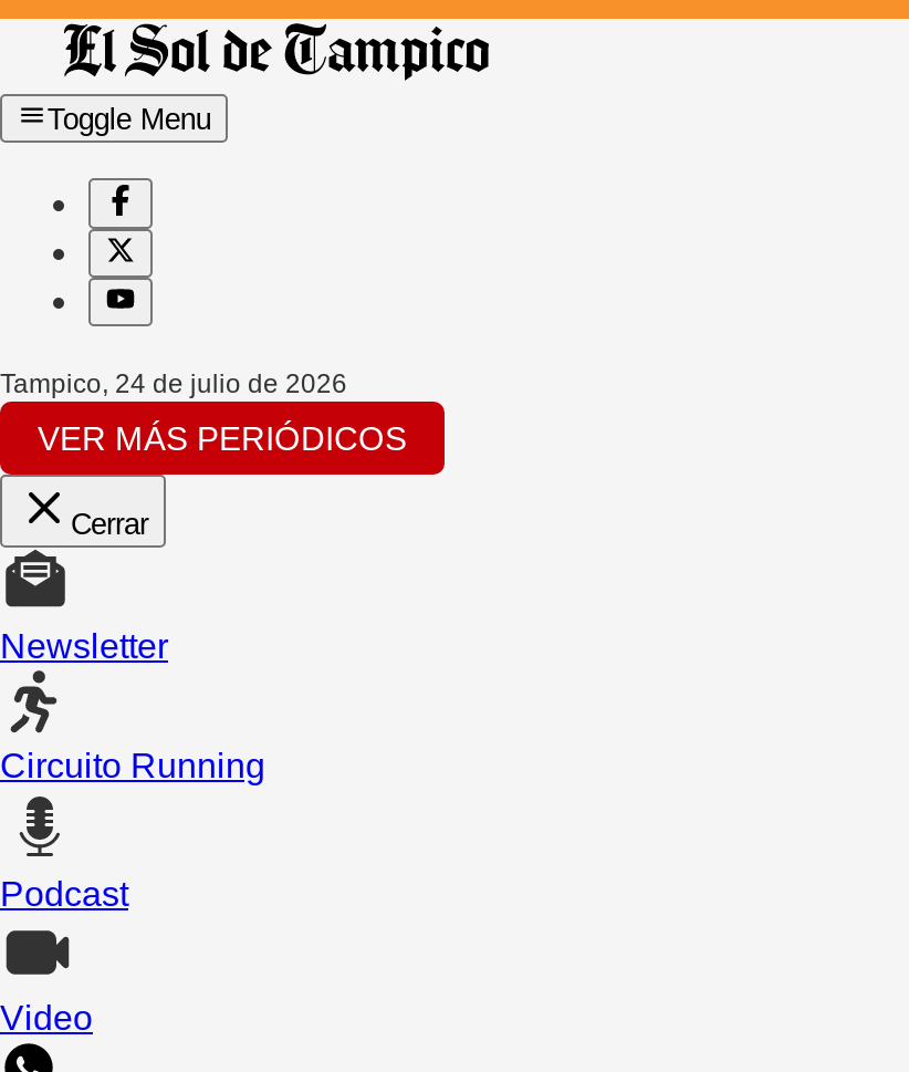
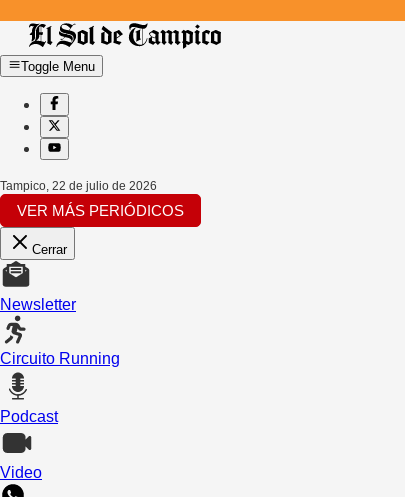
[0,369,347,400] Tampico, 24 de julio de 2026 -> [0,179,157,193] Tampico, 22 de julio de 2026

